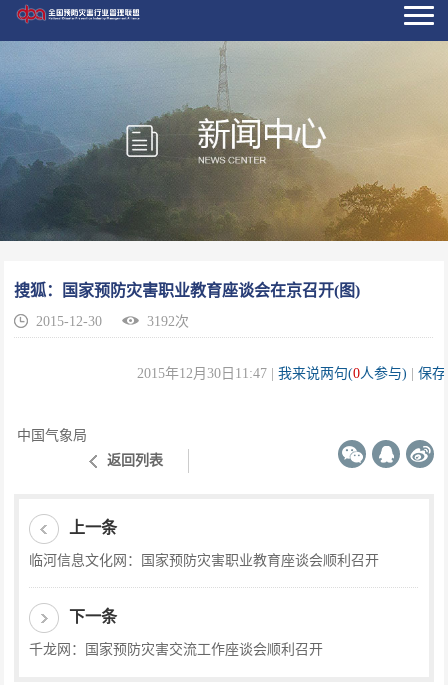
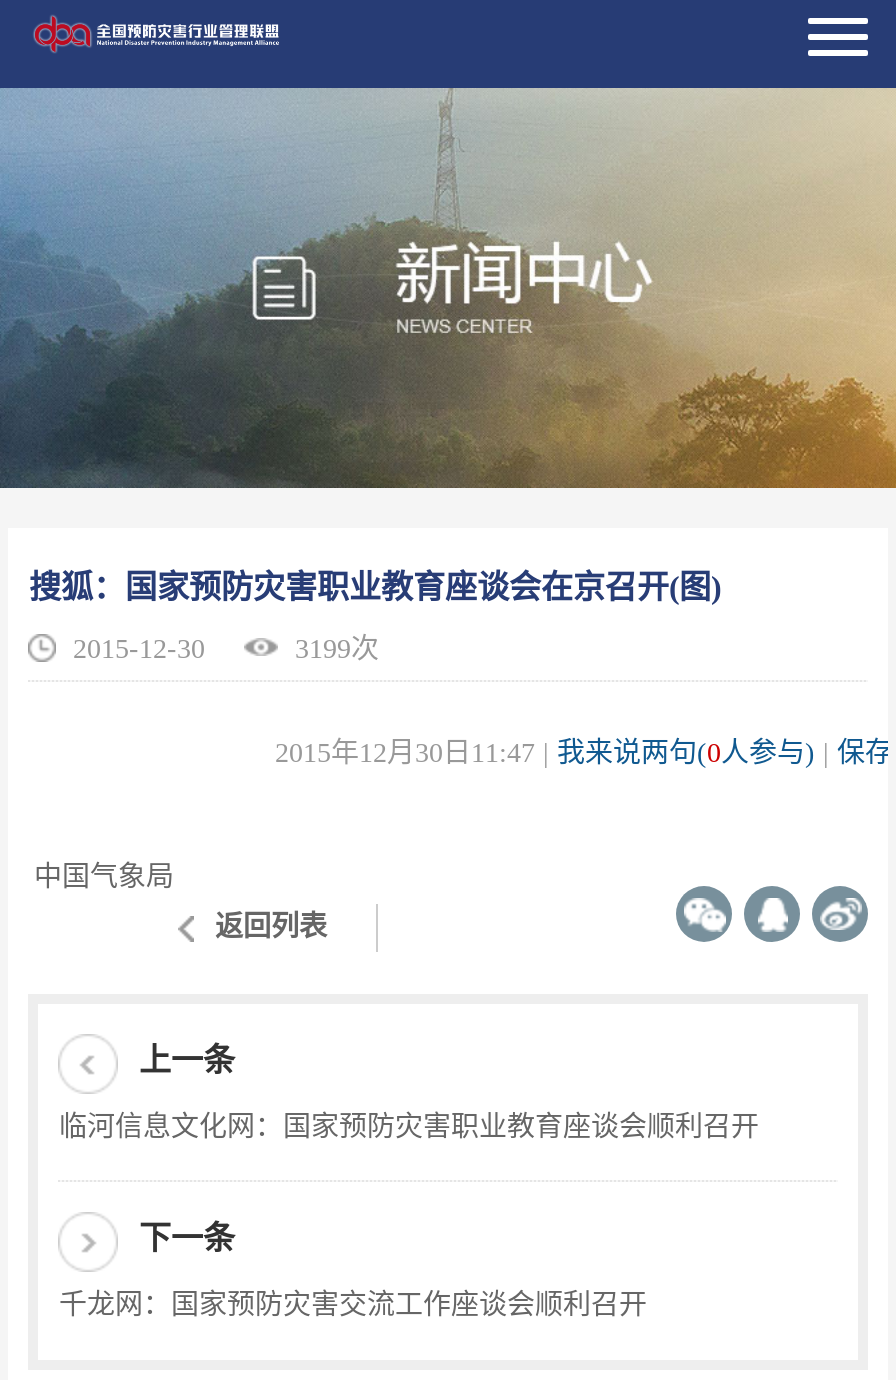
[36,314,189,329] 2015-12-30 3192次 -> [73,634,379,664] 2015-12-30 3199次

